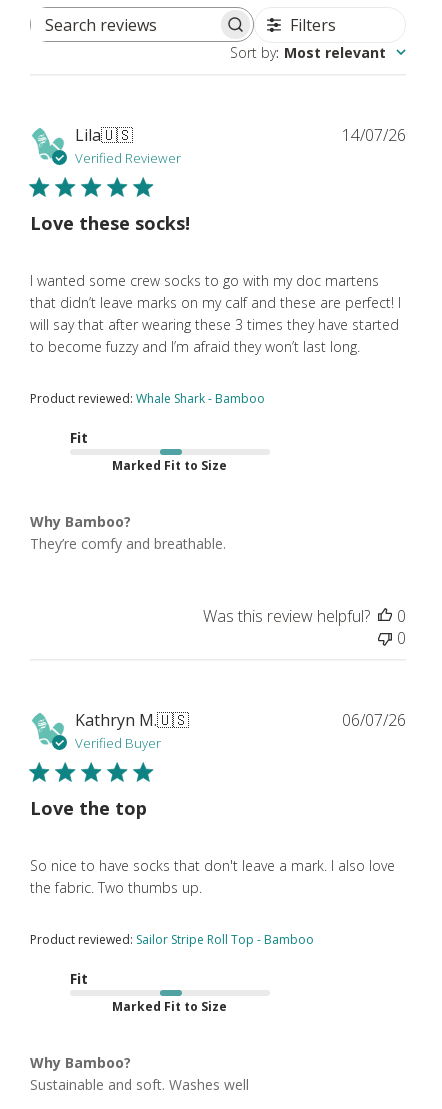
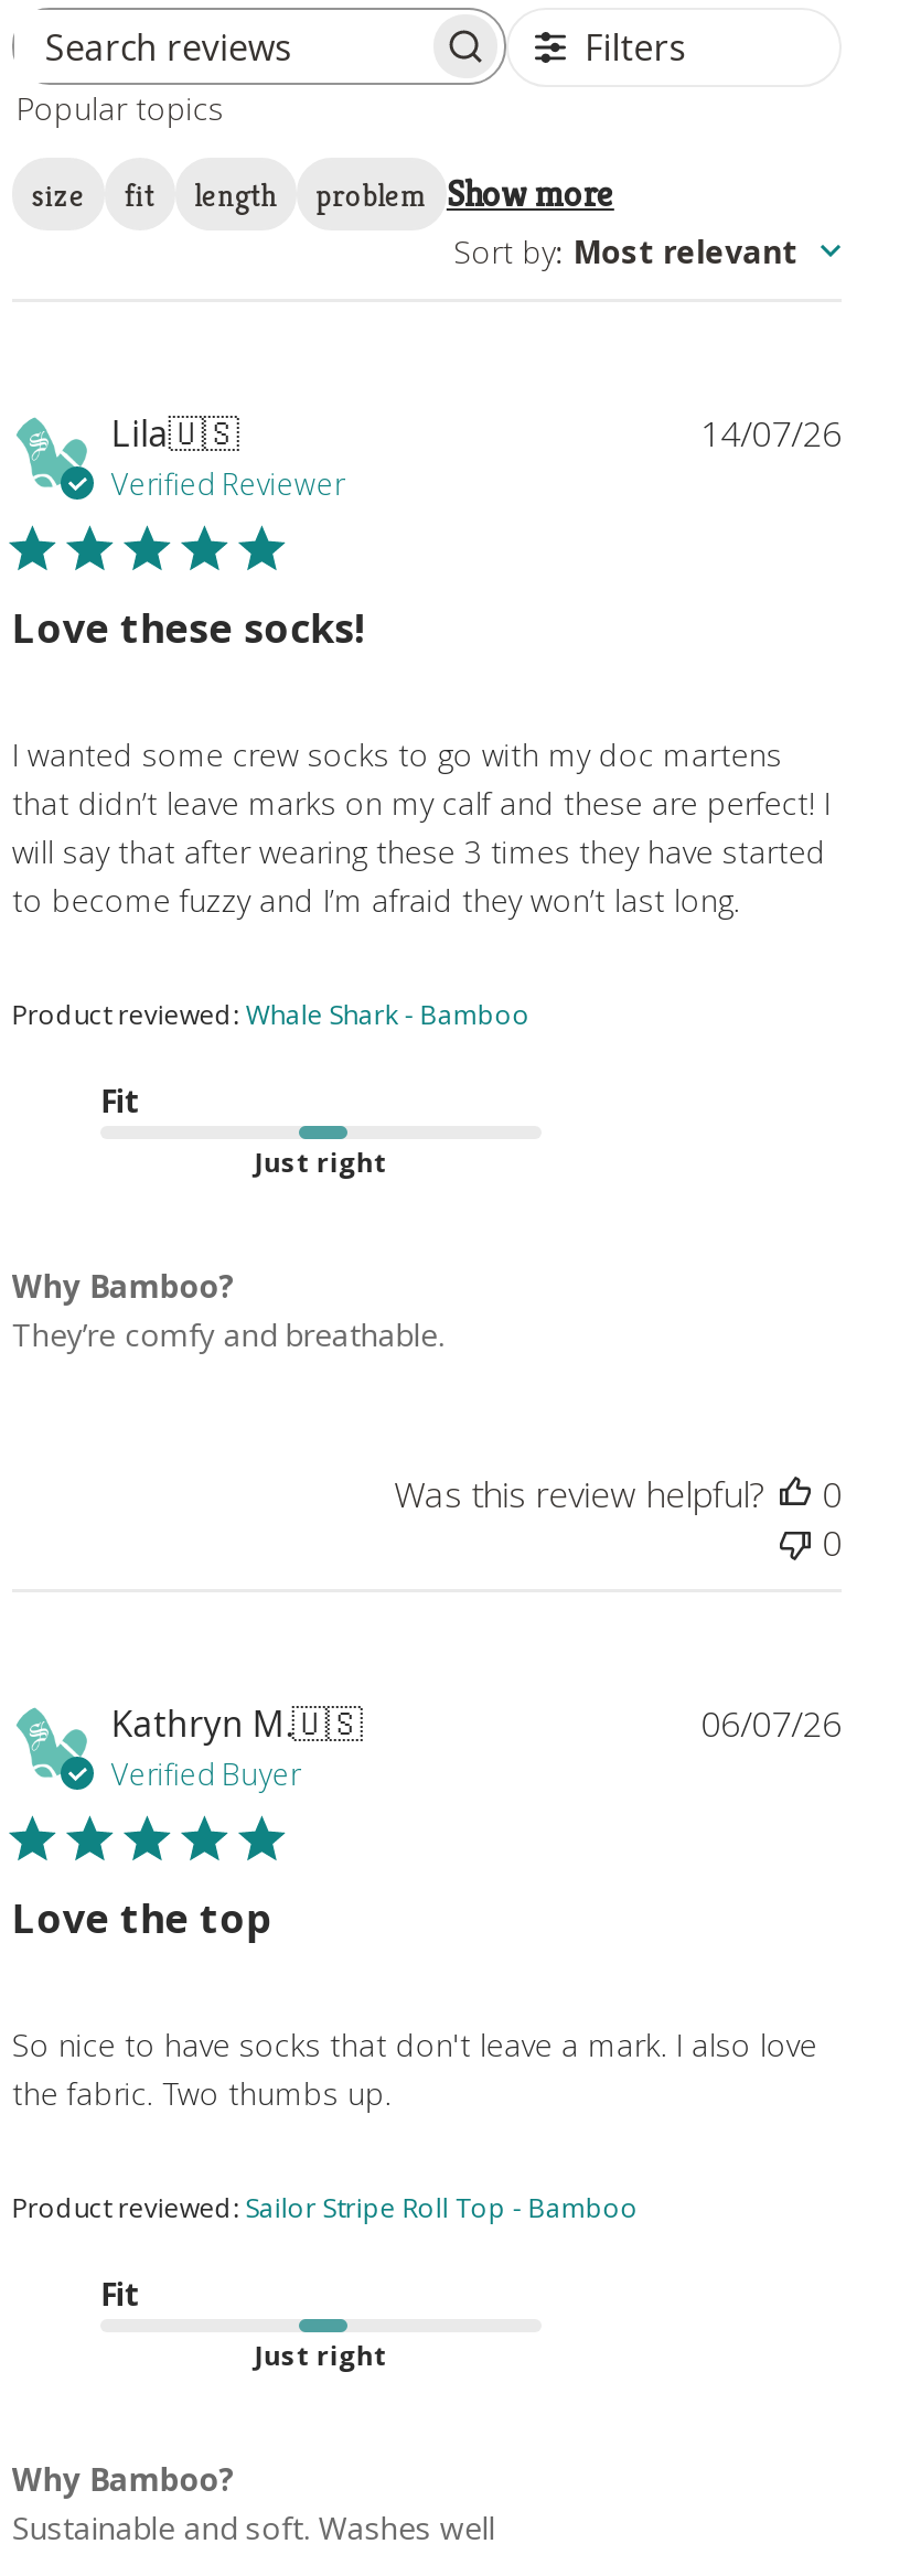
none -> [16,87,614,217] Popular topics | size | fit | length | problem Show more
[112,457,227,474] Marked Fit to Size -> [255,1144,387,1181] Just right
[112,998,227,1015] Marked Fit to Size -> [255,2337,387,2374] Just right

